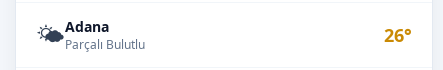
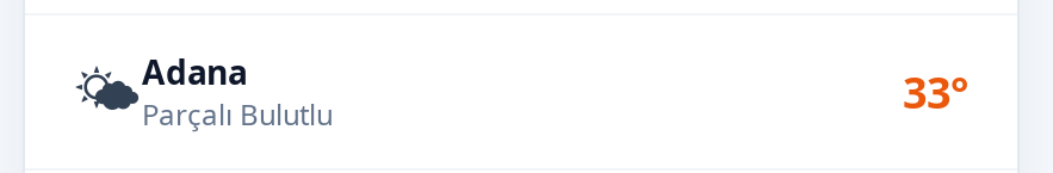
[384,23,412,47] 26° -> [903,63,970,121] 33°

